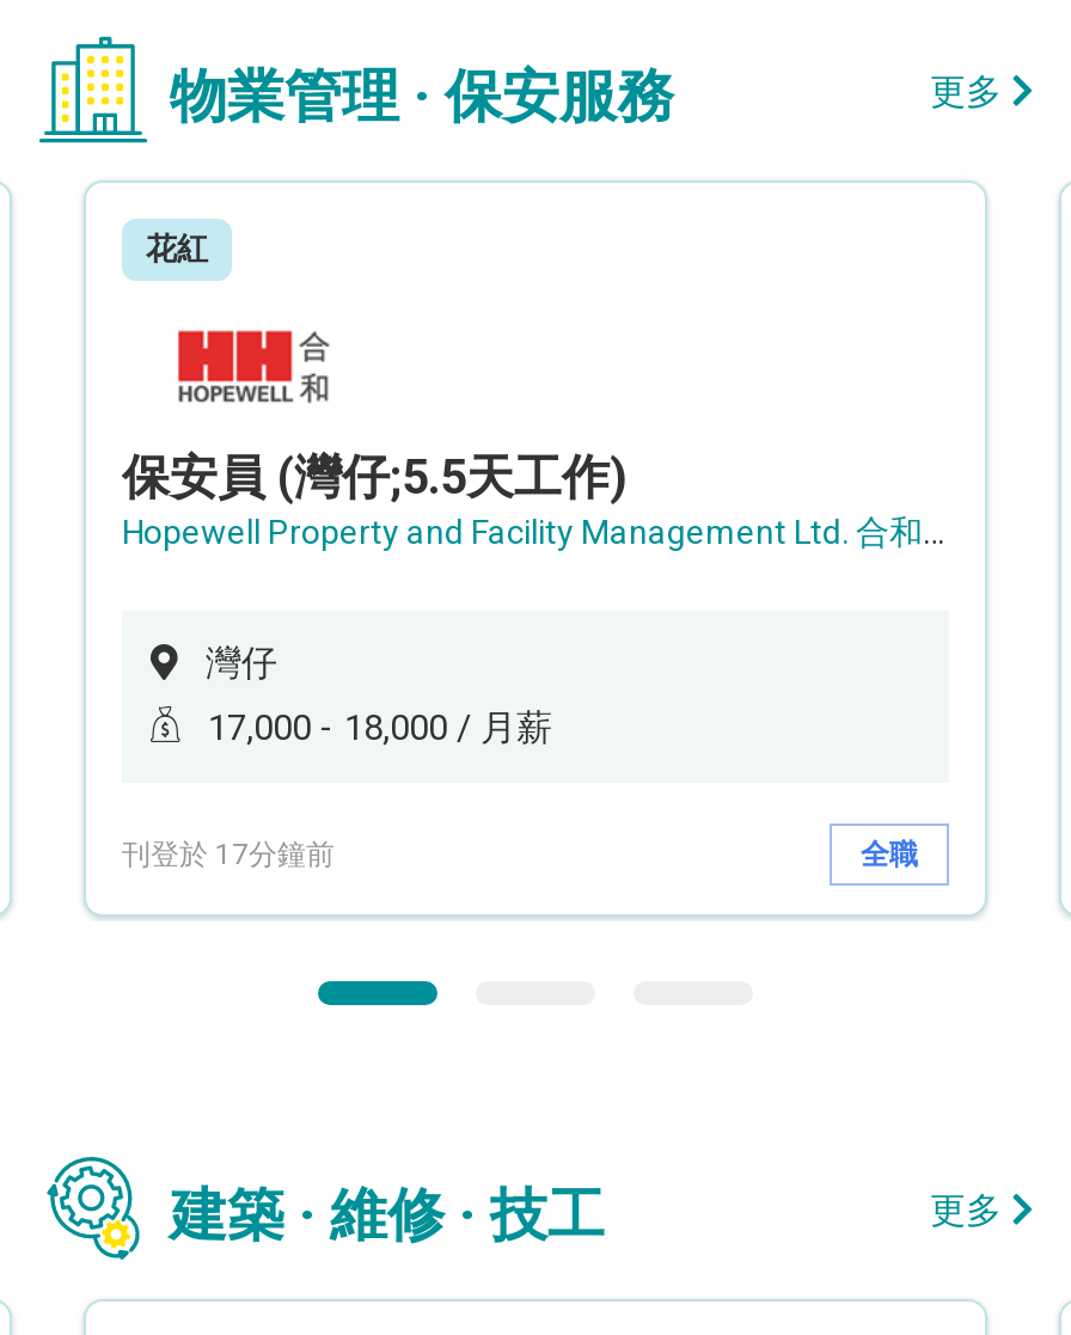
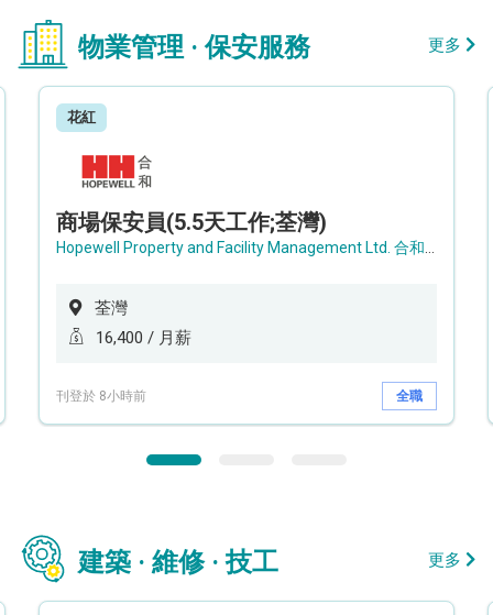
[122,448,626,505] 保安員 (灣仔;5.5天工作) -> [56,209,327,235] 商場保安員(5.5天工作;荃灣)
[206,642,277,685] 灣仔 -> [95,298,128,318] 荃灣
[208,707,552,750] 17,000 - 18,000 / 月薪 -> [96,328,191,348] 16,400 / 月薪
[122,837,335,870] 刊登於 17分鐘前 -> [56,388,146,403] 刊登於 8小時前

